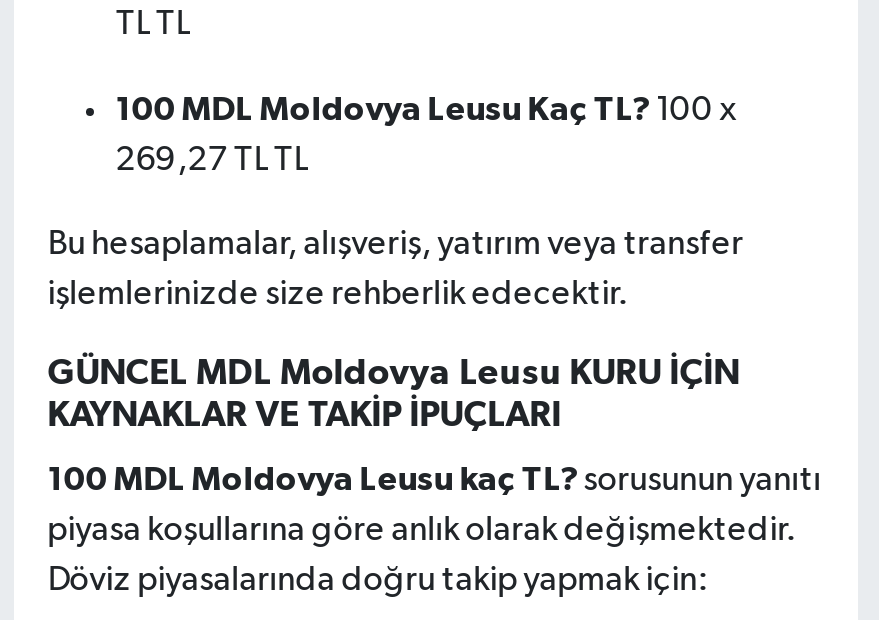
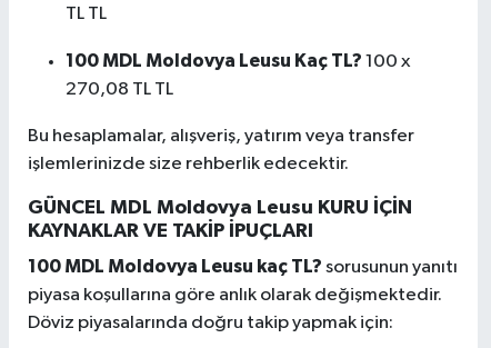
[116,144,308,178] 269,27 TL TL -> [65,80,173,99] 270,08 TL TL

